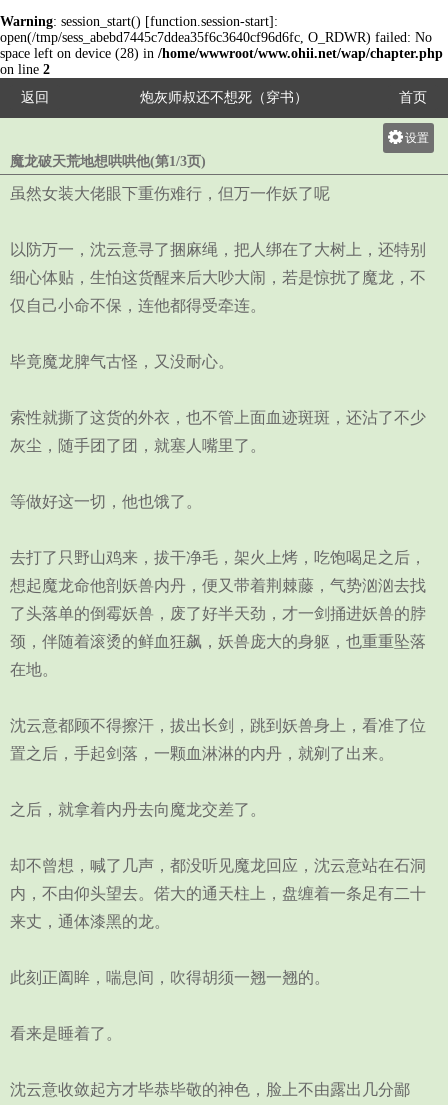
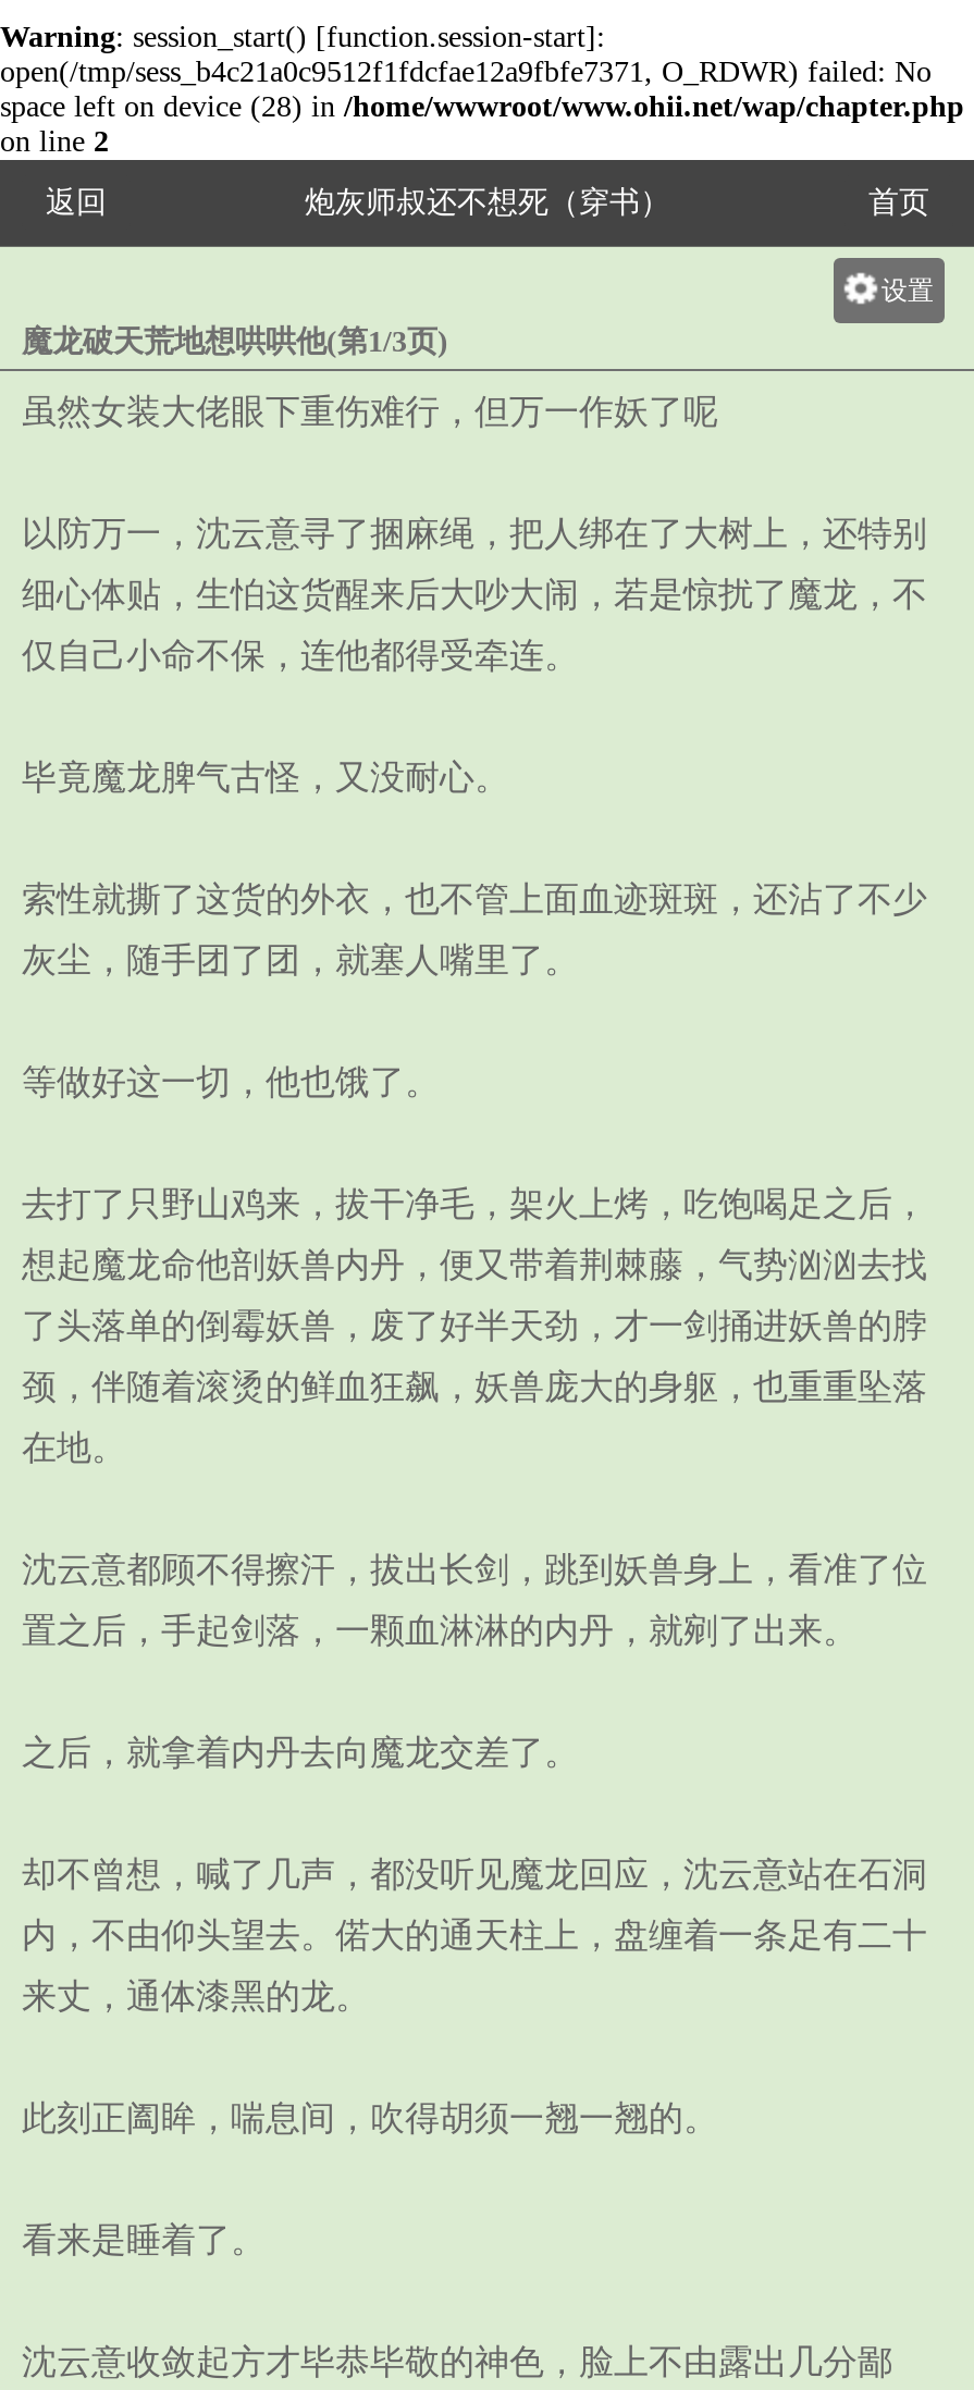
[0,30,432,45] open(/tmp/sess_abebd7445c7ddea35f6c3640cf96d6fc, O_RDWR) failed: No -> [0,56,932,88] open(/tmp/sess_b4c21a0c9512f1fdcfae12a9fbfe7371, O_RDWR) failed: No

